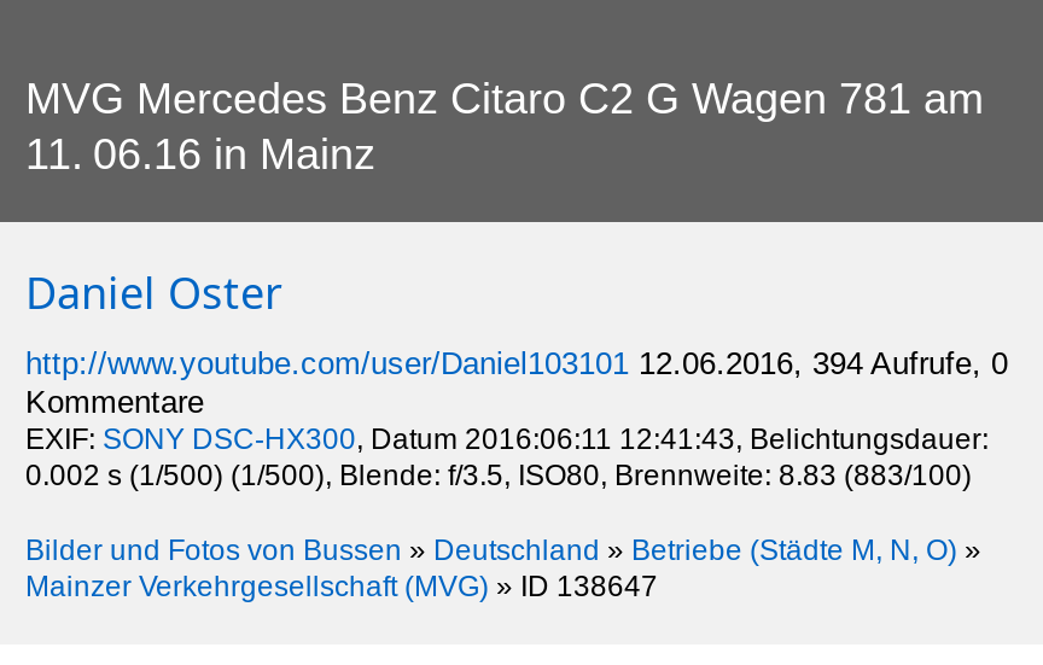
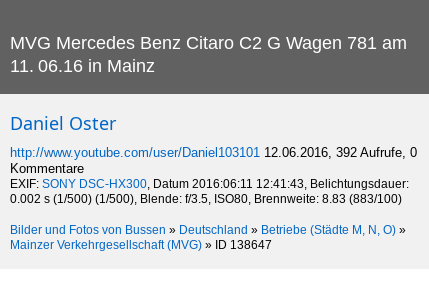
[25,345,1008,381] http://www.youtube.com/user/Daniel103101 12.06.2016, 394 Aufrufe, 0 -> [10,145,417,160] http://www.youtube.com/user/Daniel103101 12.06.2016, 392 Aufrufe, 0

